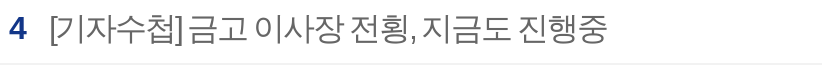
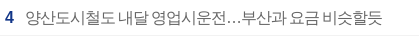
[49,11,607,45] [기자수첩] 금고 이사장 전횡, 지금도 진행중 -> [25,9,382,26] 양산도시철도 내달 영업시운전…부산과 요금 비슷할듯

